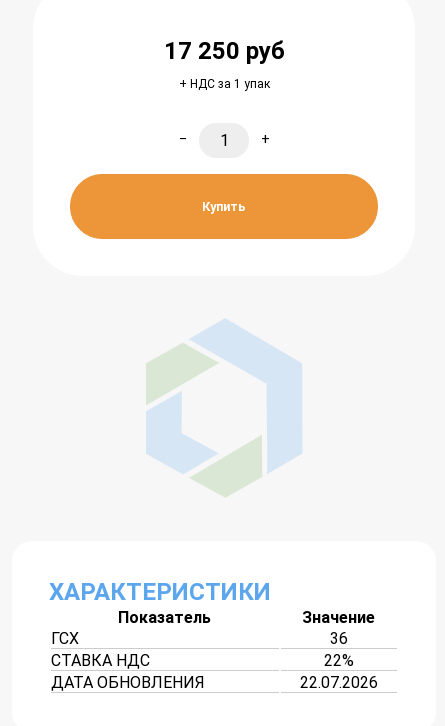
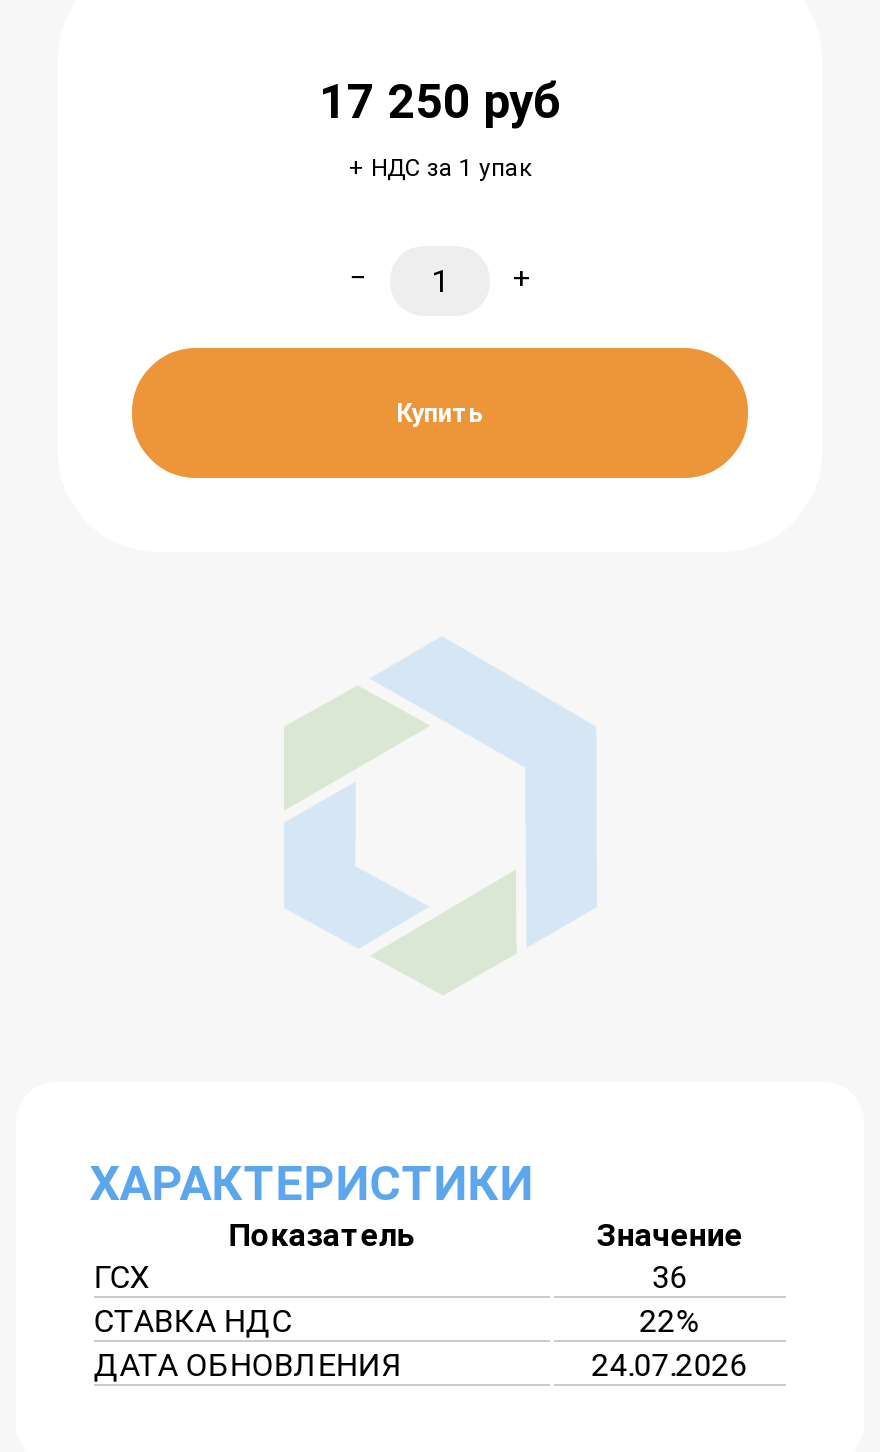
[300,673,378,692] 22.07.2026 -> [592,1346,748,1384] 24.07.2026

